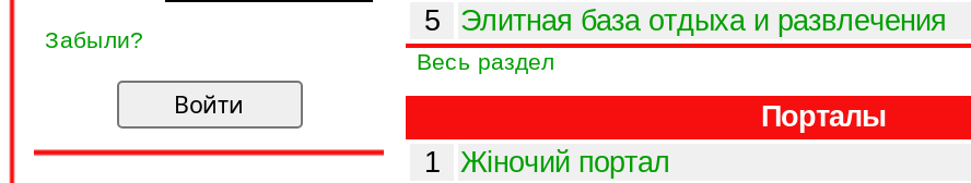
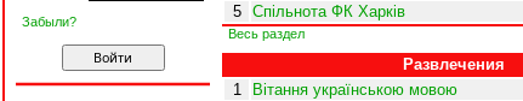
[460,4,946,37] Элитная база отдыха и развлечения -> [252,2,405,20] Спільнота ФК Харків
[761,100,886,133] Порталы -> [402,55,504,73] Развлечения
[460,146,670,179] Жіночий портал -> [252,81,457,99] Вітання українською мовою

